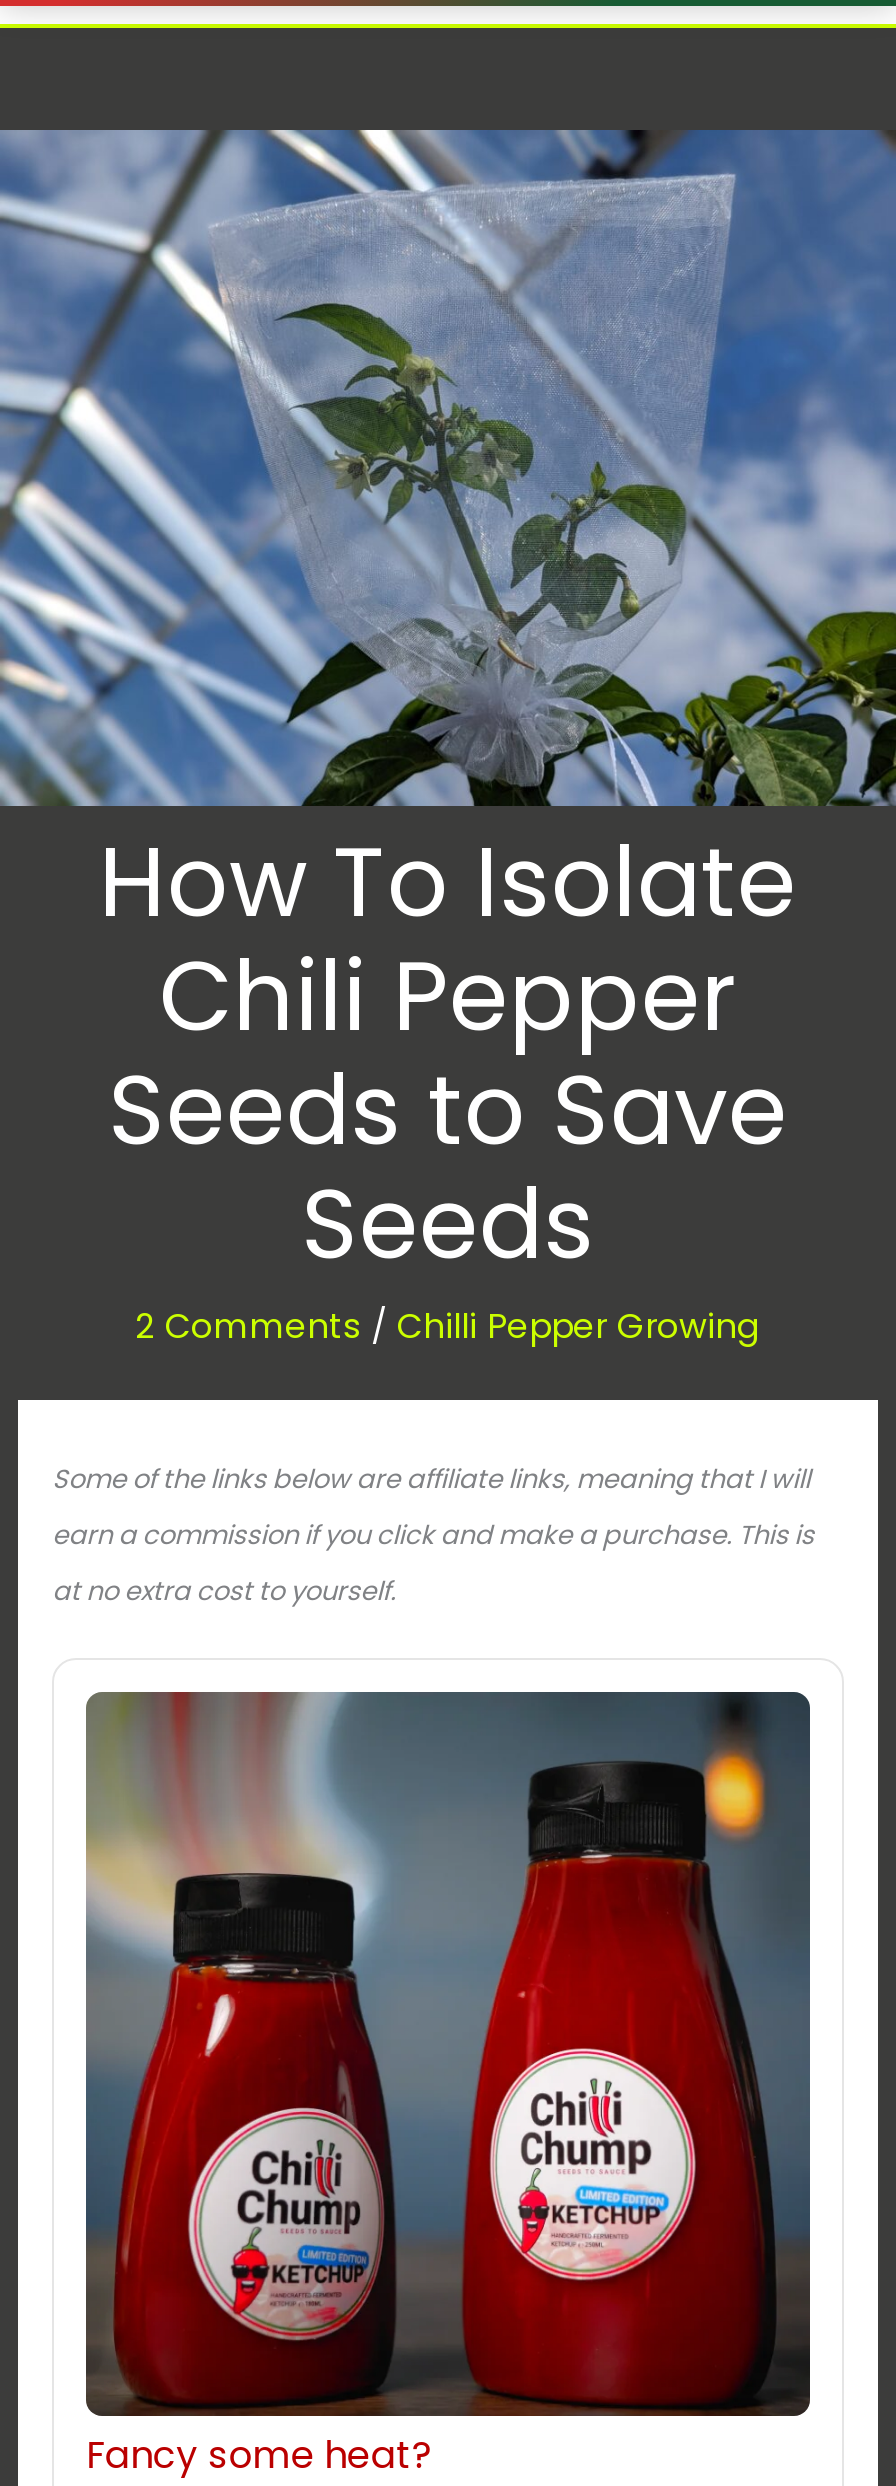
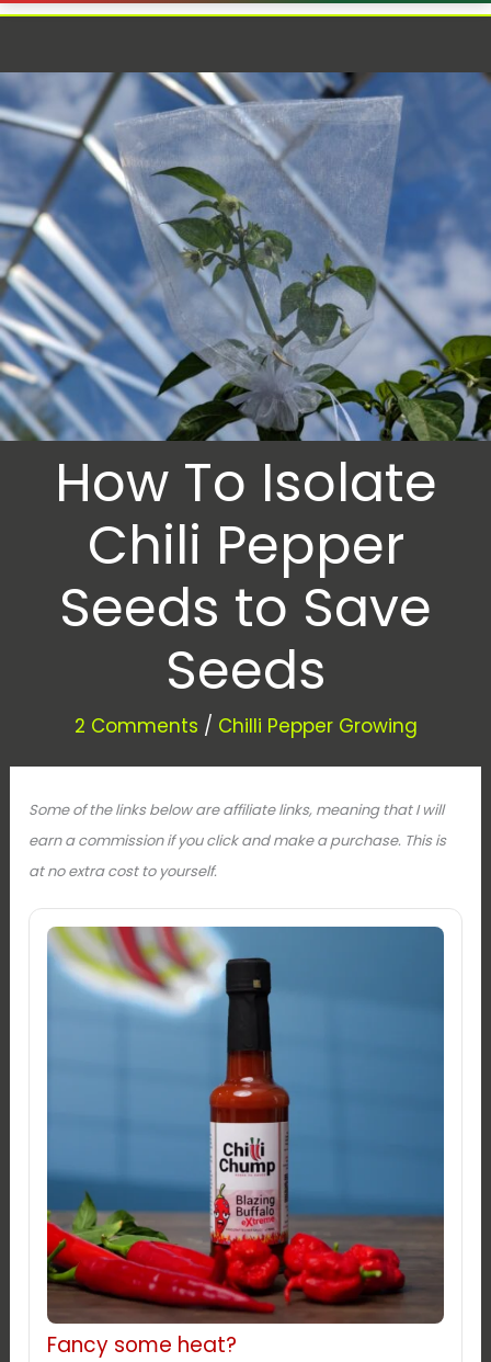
[84,1690,810,2414] [image] -> [46,926,444,1324] [image]

